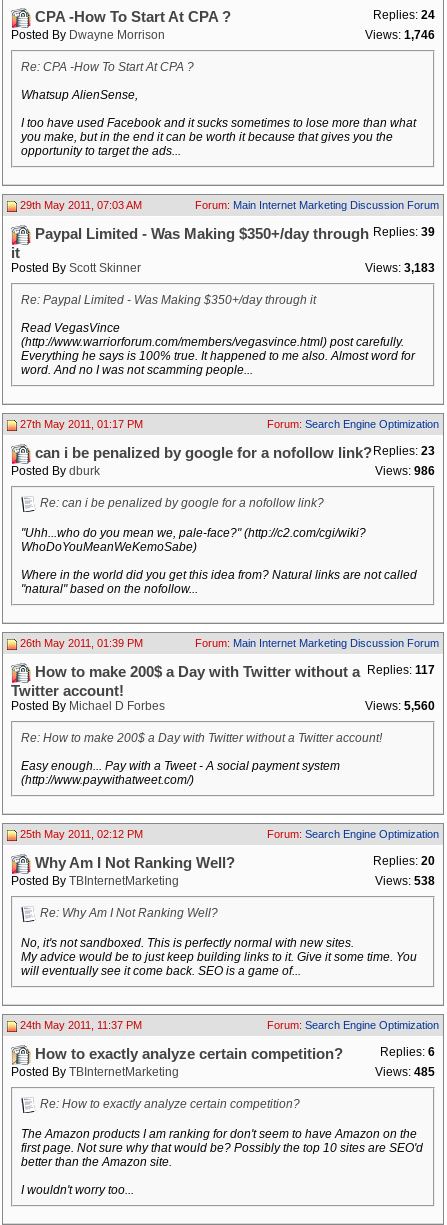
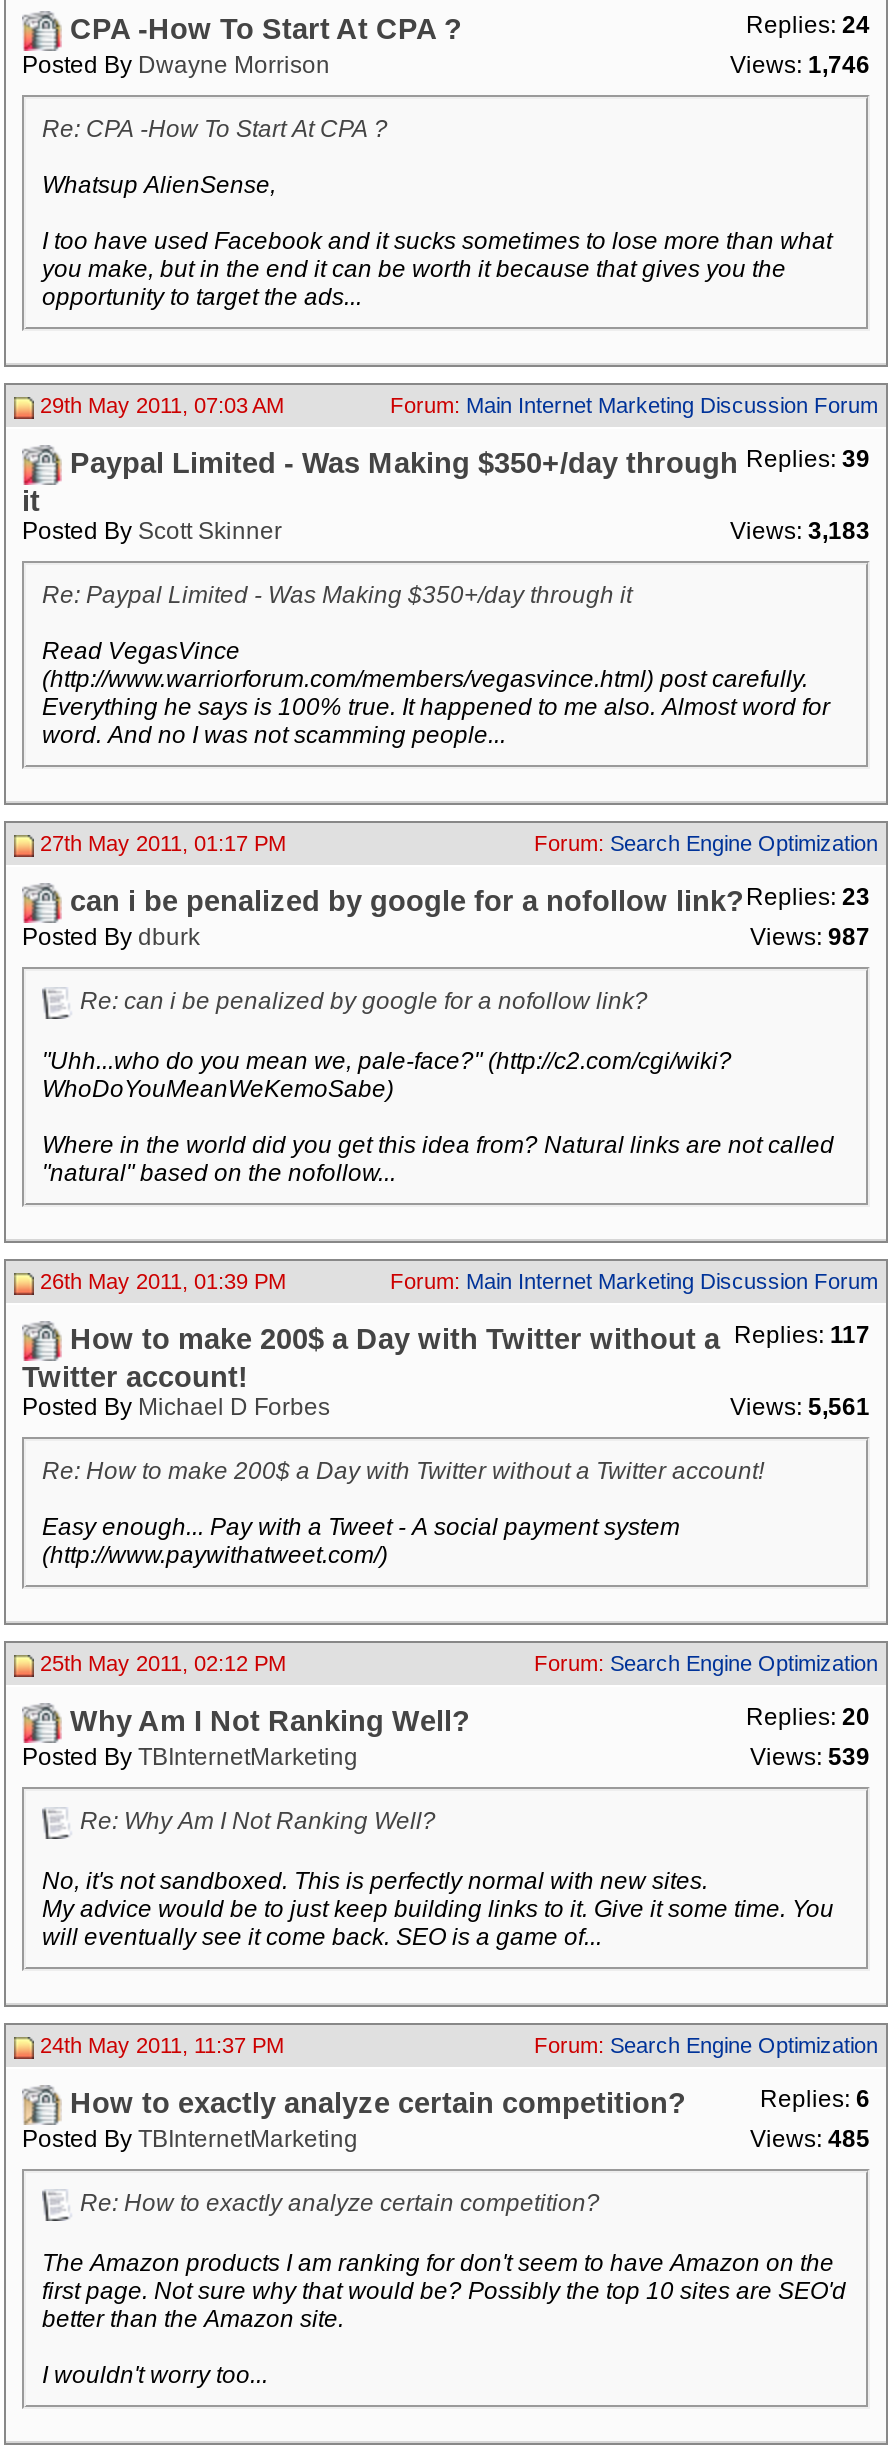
[375,464,435,478] Views: 986 -> [750,923,870,951] Views: 987
[365,699,435,713] Views: 5,560 -> [730,1393,870,1421] Views: 5,561
[375,874,435,888] Views: 538 -> [750,1743,870,1771] Views: 539

